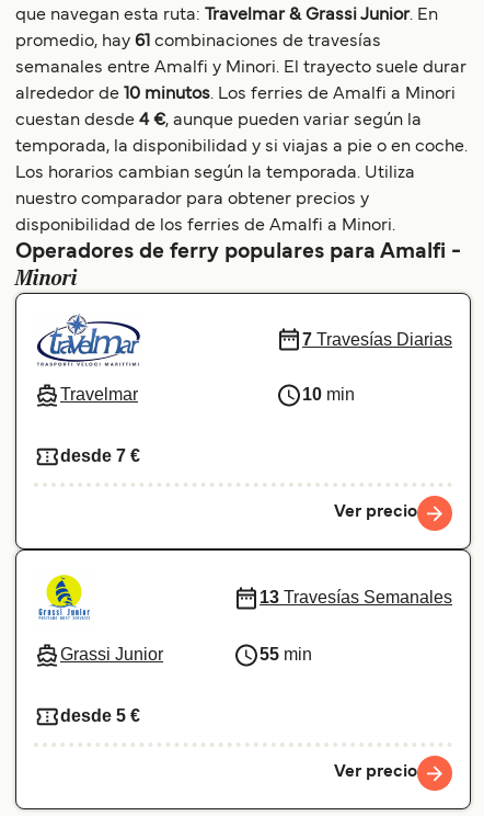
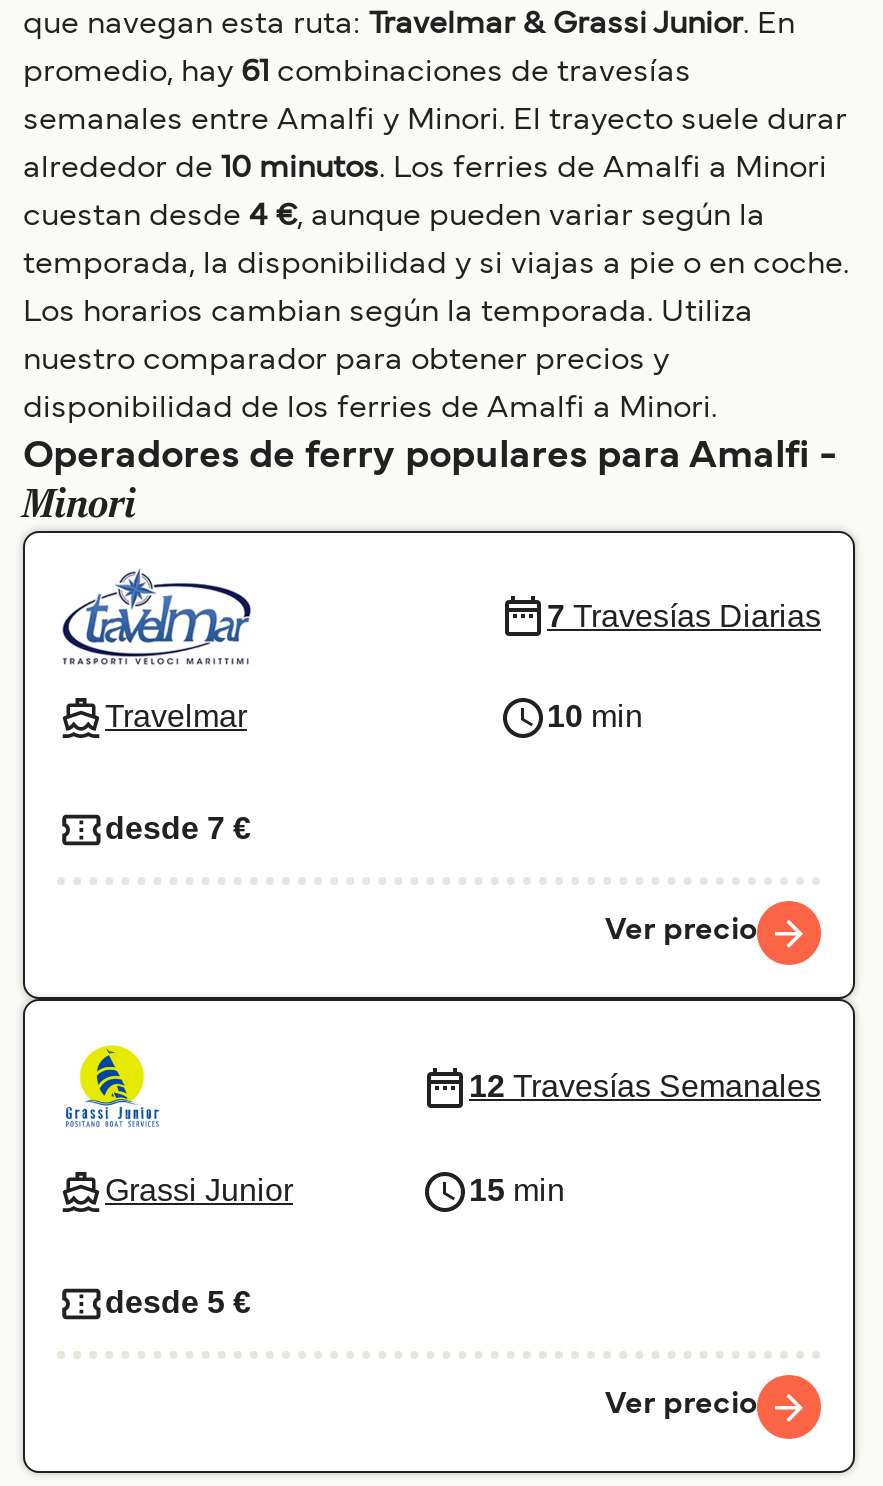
[260,588,452,607] 13 Travesías Semanales -> [469,1069,821,1103] 12 Travesías Semanales
[260,645,312,664] 55 min -> [469,1173,565,1207] 15 min

